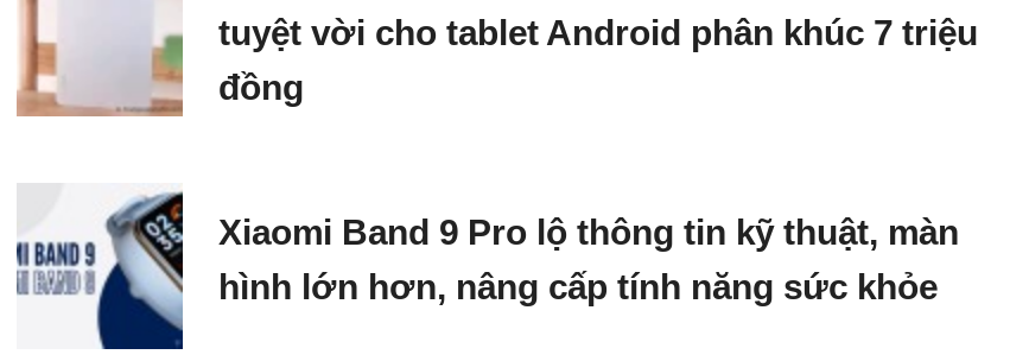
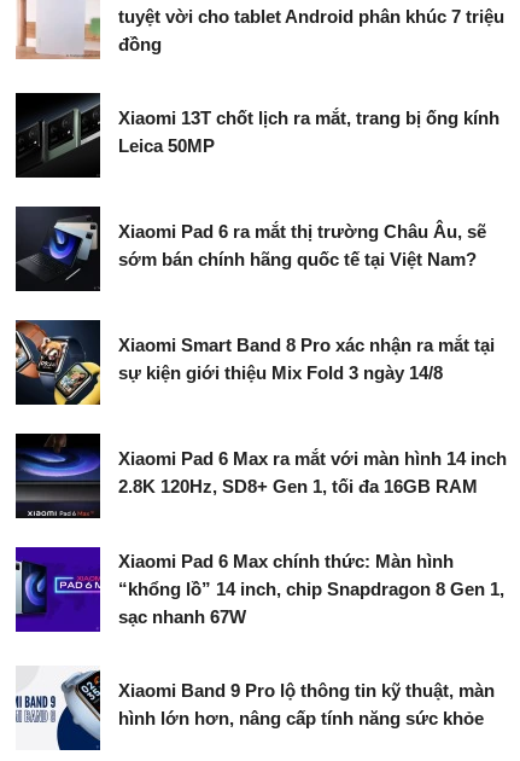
none -> [14,92,499,179] [image] | Xiaomi 13T chốt lịch ra mắt, trang bị ống kính | Leica 50MP
none -> [14,205,486,292] [image] | Xiaomi Pad 6 ra mắt thị trường Châu Âu, sẽ | sớm bán chính hãng quốc tế tại Việt Nam?
none -> [14,319,495,406] [image] | Xiaomi Smart Band 8 Pro xác nhận ra mắt tại | sự kiện giới thiệu Mix Fold 3 ngày 14/8
none -> [14,432,507,519] [image] | Xiaomi Pad 6 Max ra mắt với màn hình 14 inch | 2.8K 120Hz, SD8+ Gen 1, tối đa 16GB RAM
none -> [14,546,504,633] [image] | Xiaomi Pad 6 Max chính thức: Màn hình | “khổng lồ” 14 inch, chip Snapdragon 8 Gen 1, | sạc nhanh 67W

